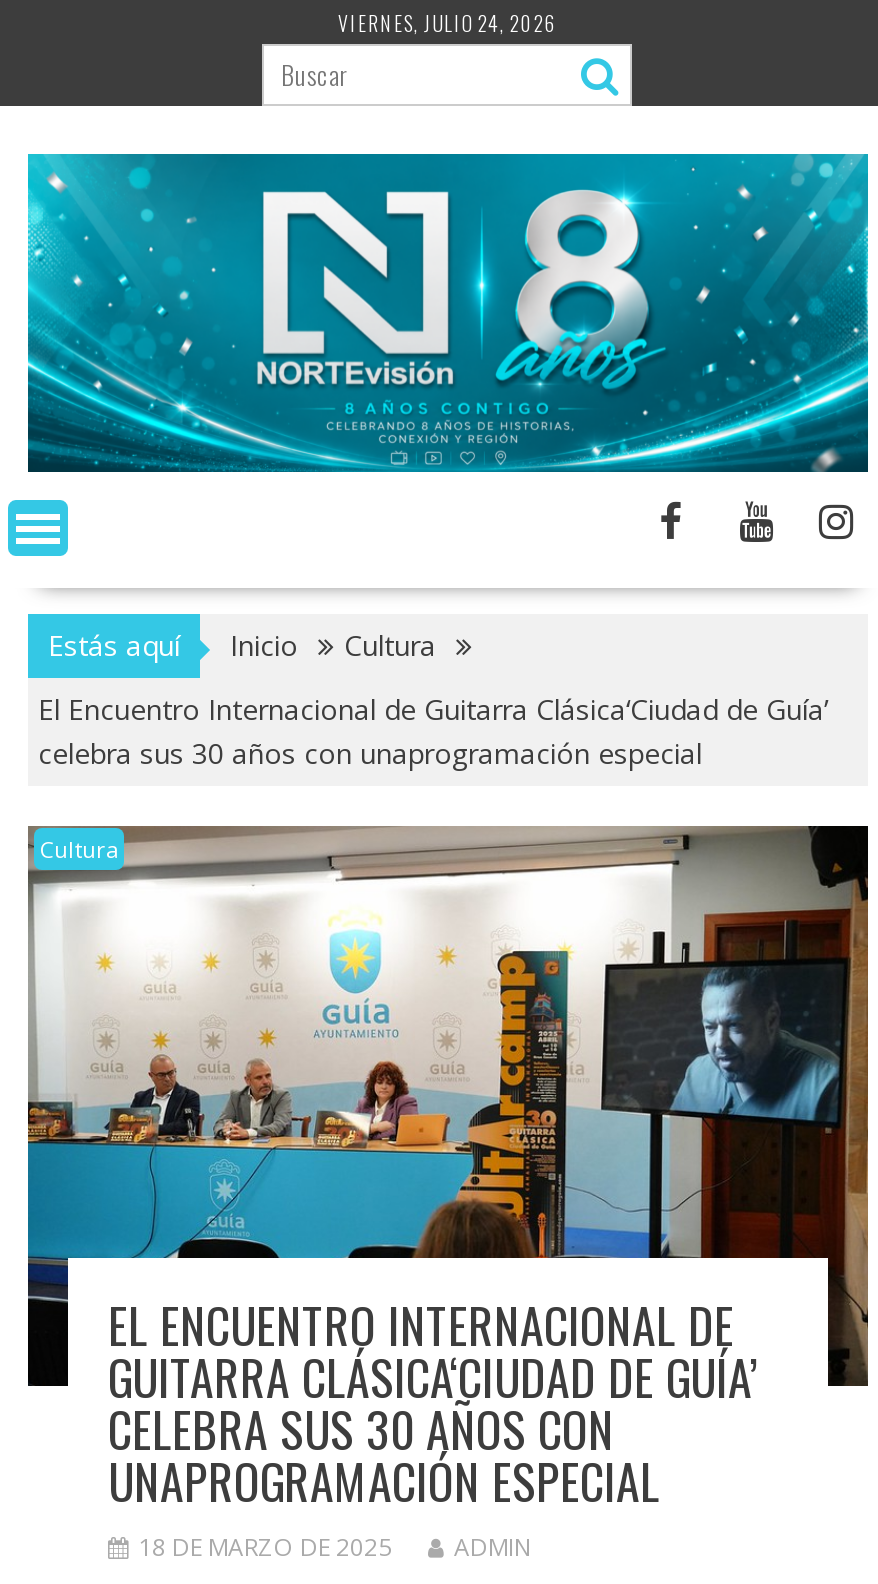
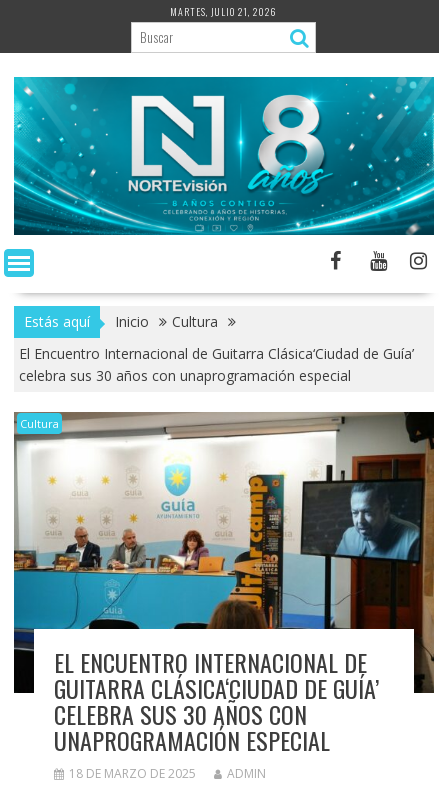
[338,8,558,38] VIERNES, JULIO 24, 2026 -> [170,4,277,19] MARTES, JULIO 21, 2026

